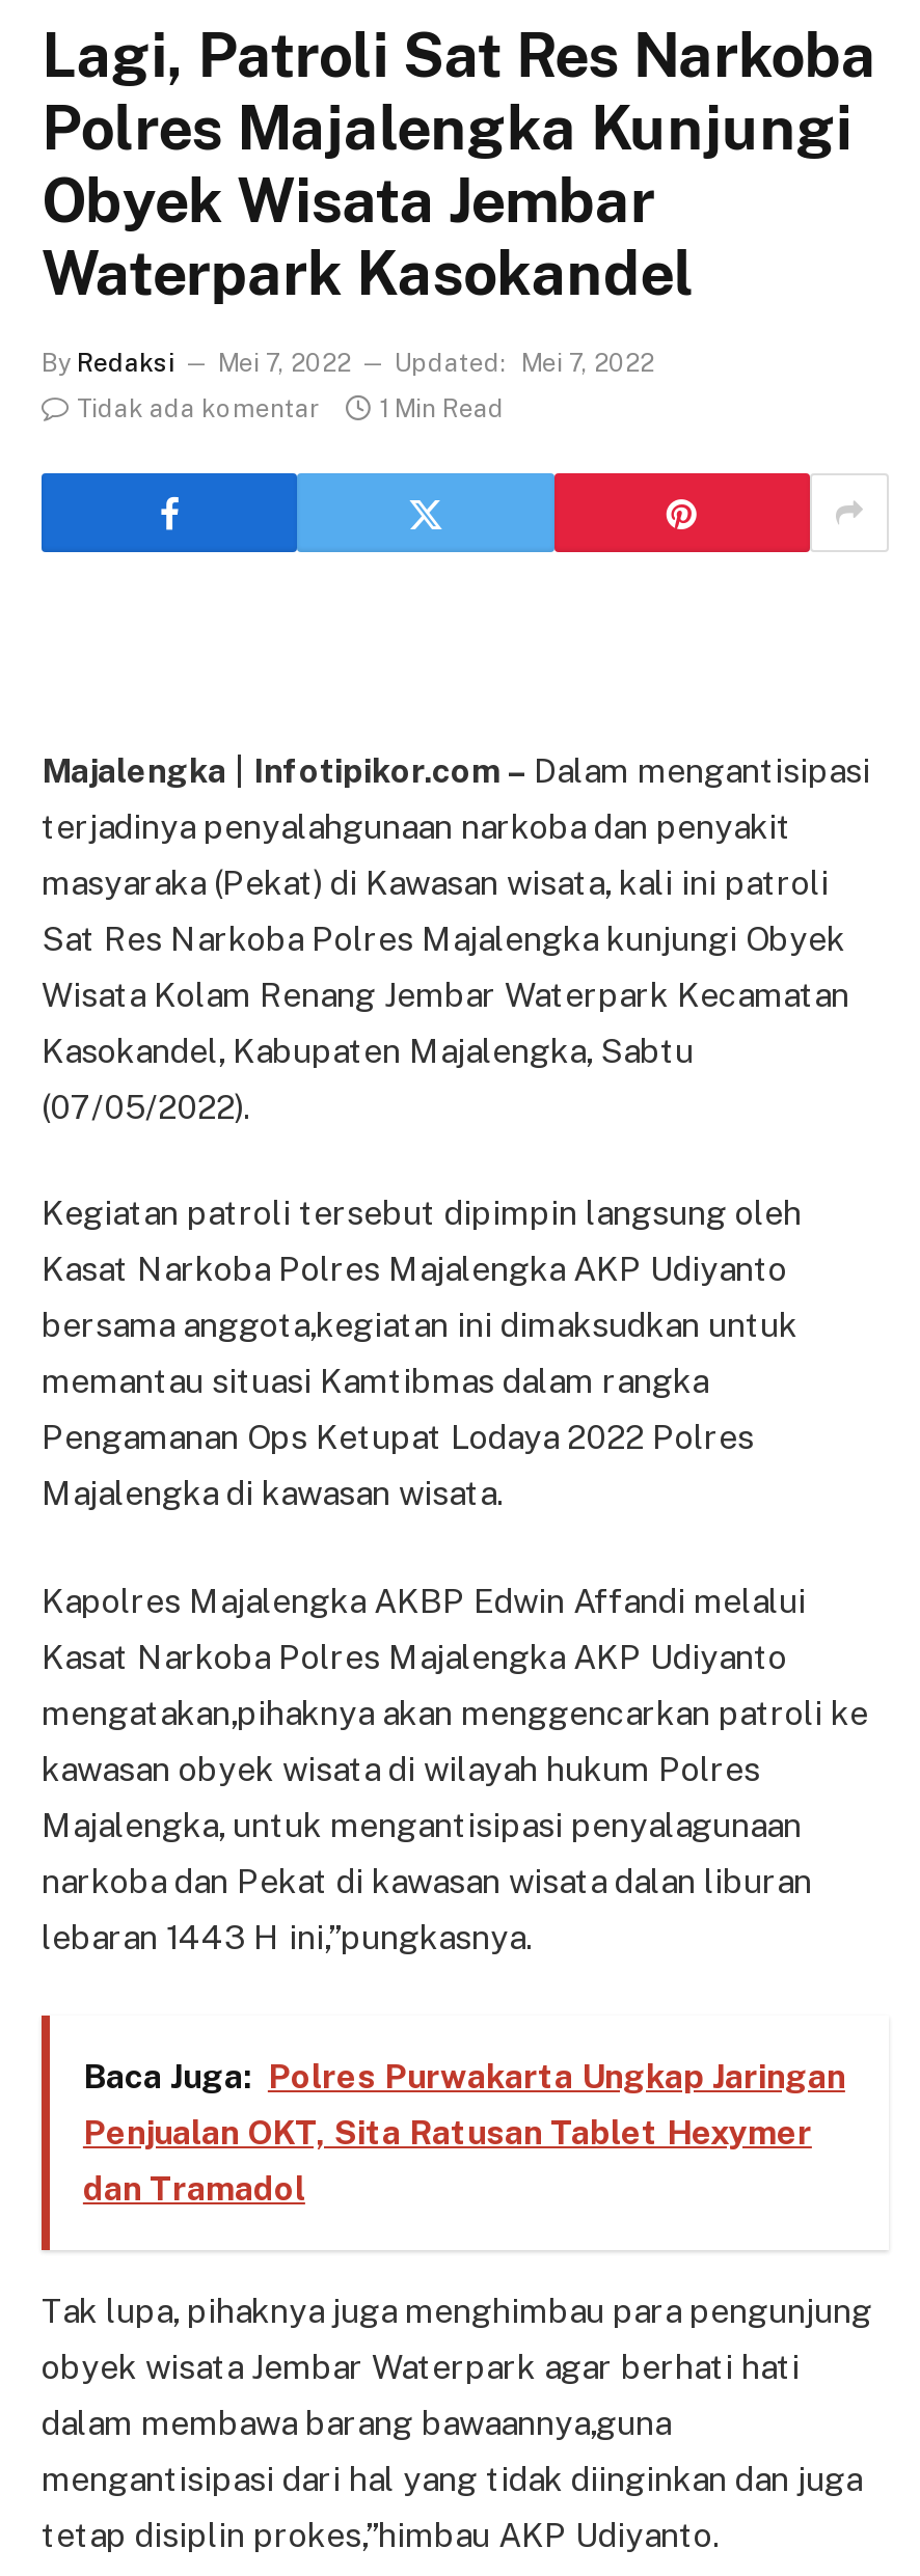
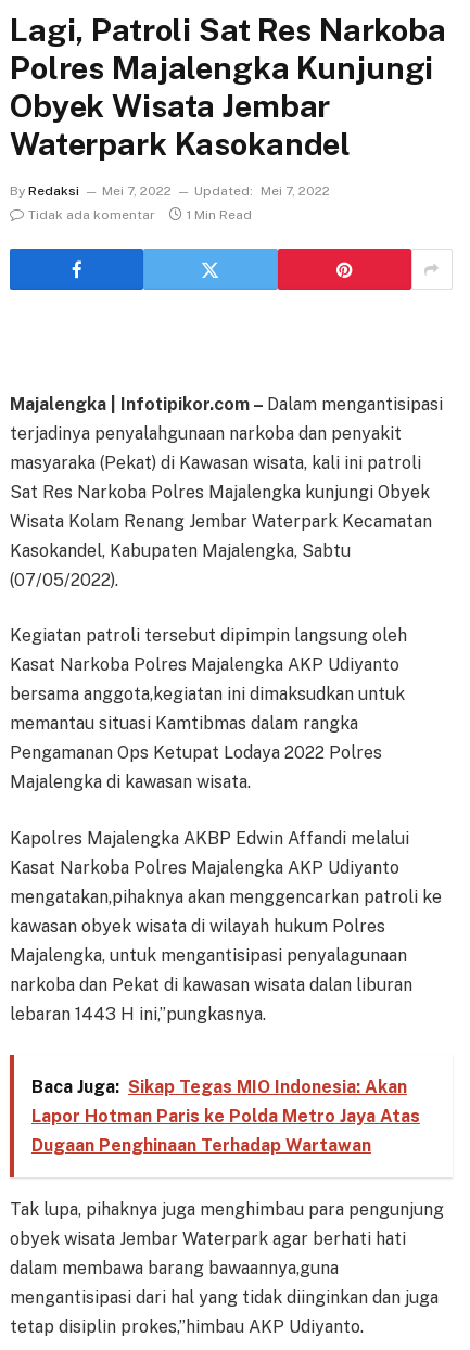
[83,2057,845,2209] Baca Juga: Polres Purwakarta Ungkap Jaringan | Penjualan OKT, Sita Ratusan Tablet Hexymer | dan Tramadol -> [31,1077,420,1156] Baca Juga: Sikap Tegas MIO Indonesia: Akan | Lapor Hotman Paris ke Polda Metro Jaya Atas | Dugaan Penghinaan Terhadap Wartawan

